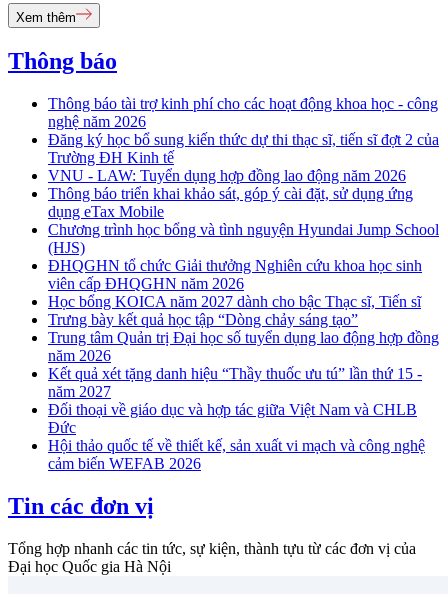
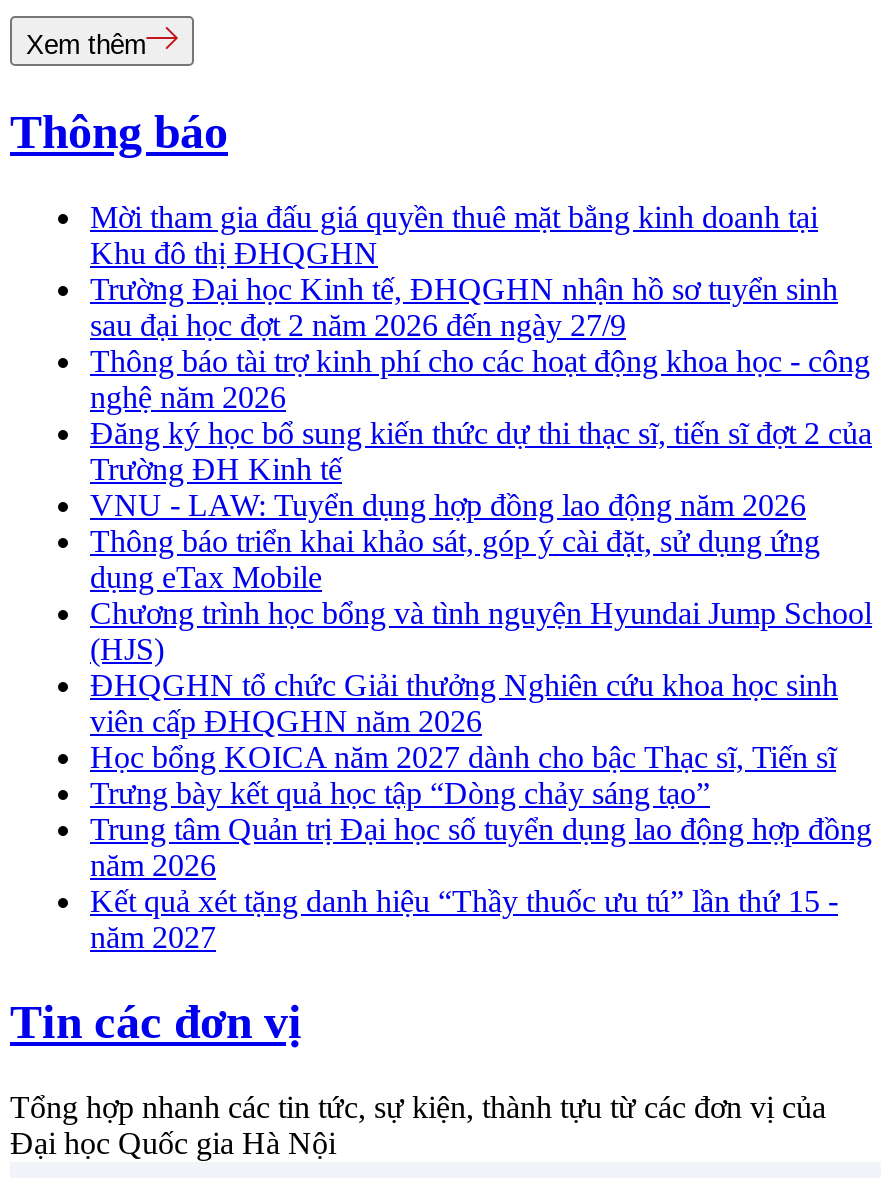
none -> [90,200,838,342] Mời tham gia đấu giá quyền thuê mặt bằng kinh doanh tại | Khu đô thị ĐHQGHN | Trường Đại học Kinh tế, ĐHQGHN nhận hồ sơ tuyển sinh | sau đại học đợt 2 năm 2026 đến ngày 27/9
moved [48,95,439,400] -> [90,344,872,954]: Thông báo tài trợ kinh phí cho các hoạt động khoa học - công | nghệ năm 2026 | Đăng ký học bổ sung kiến thức dự thi thạc sĩ, tiến sĩ đợt 2 của | ... | Kết quả xét tặng danh hiệu “Thầy thuốc ưu tú” lần thứ 15 - | năm 2027
[48,401,425,472] Đối thoại về giáo dục và hợp tác giữa Việt Nam và CHLB | Đức | Hội thảo quốc tế về thiết kế, sản xuất vi mạch và công nghệ | cảm biến WEFAB 2026 -> none

